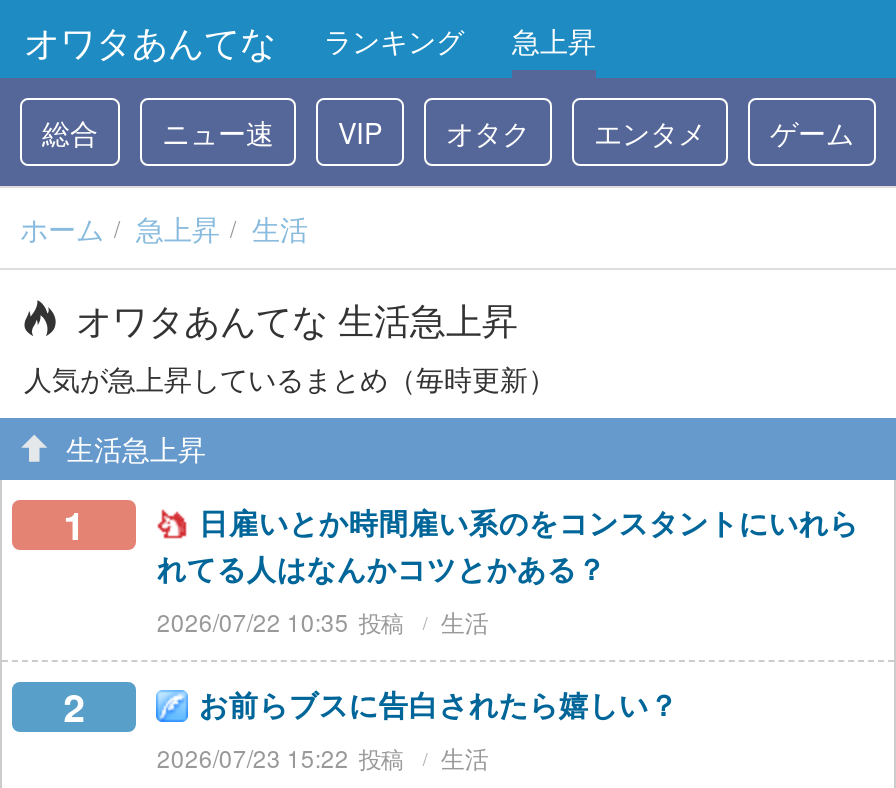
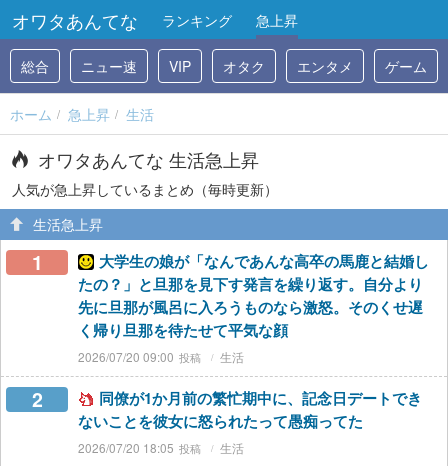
[157,500,859,638] 日雇いとか時間雇い系のをコンスタントにいれら | れてる人はなんかコツとかある？ | 2026/07/22 10:35 -> [78,250,429,365] 大学生の娘が「なんであんな高卒の馬鹿と結婚し | たの？」と旦那を見下す発言を繰り返す。自分より | 先に旦那が風呂に入ろうものなら激怒。そのくせ遅 | く帰り旦那を待たせて平気な顔 | 2026/07/20 09:00
[157,682,679,774] お前らブスに告白されたら嬉しい？ | 2026/07/23 15:22 -> [78,387,422,456] 同僚が1か月前の繁忙期中に、記念日デートでき | ないことを彼女に怒られたって愚痴ってた | 2026/07/20 18:05

